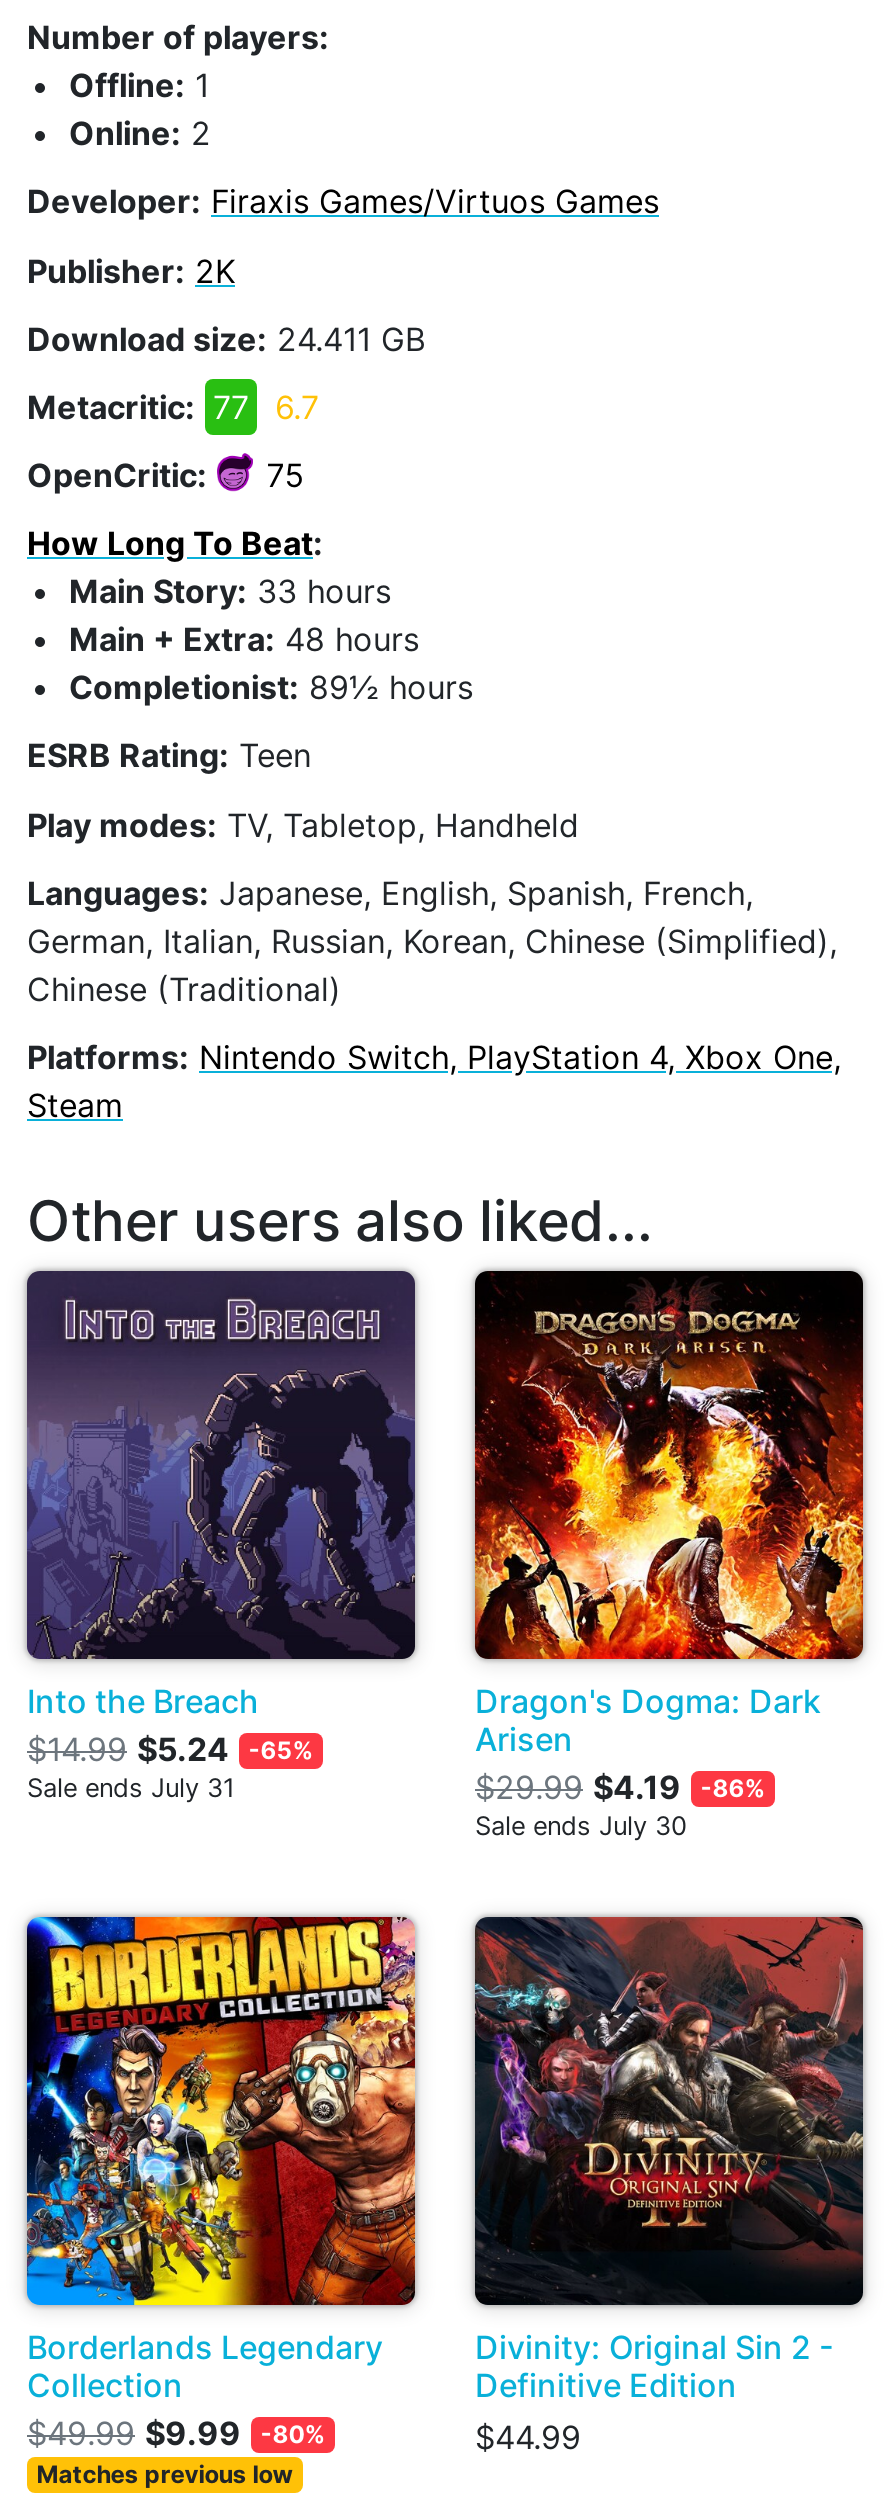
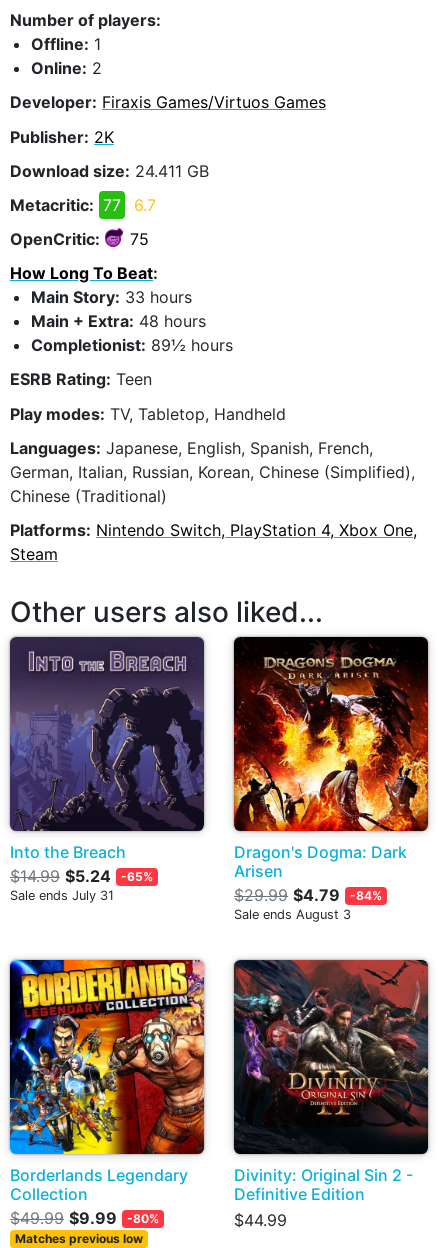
[475,1766,681,1806] $29.99 $4.19 -> [234,885,340,905] $29.99 $4.79
[701,1772,765,1802] -86% -> [350,888,382,903] -84%
[475,1810,687,1840] Sale ends July 30 -> [234,907,351,922] Sale ends August 3

